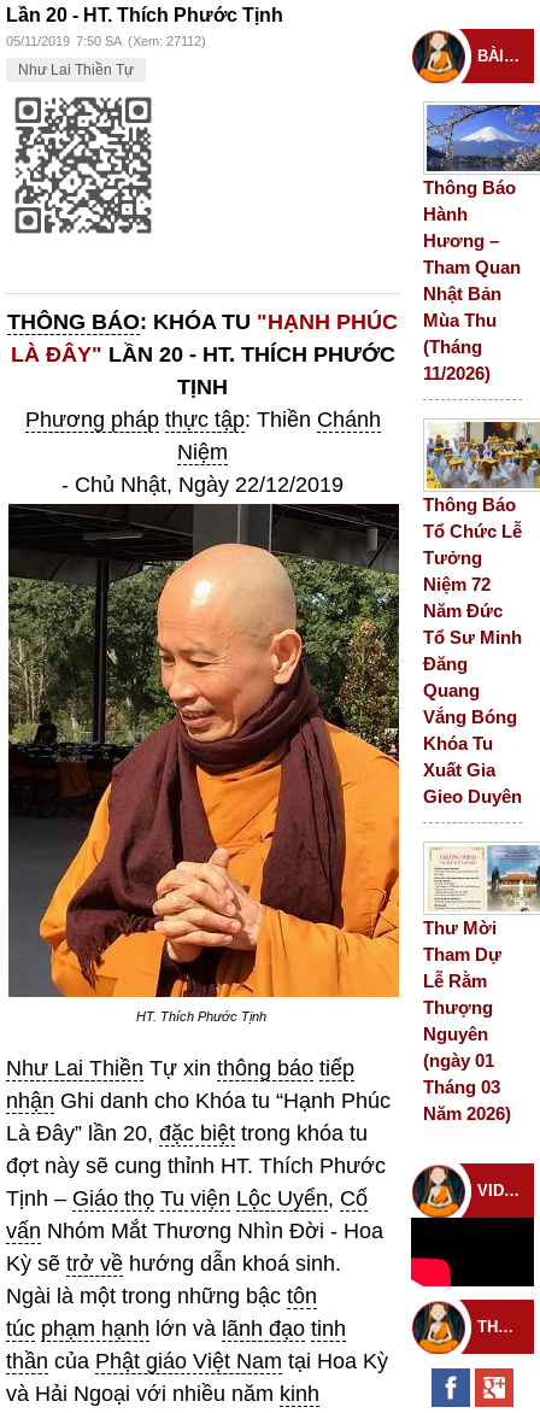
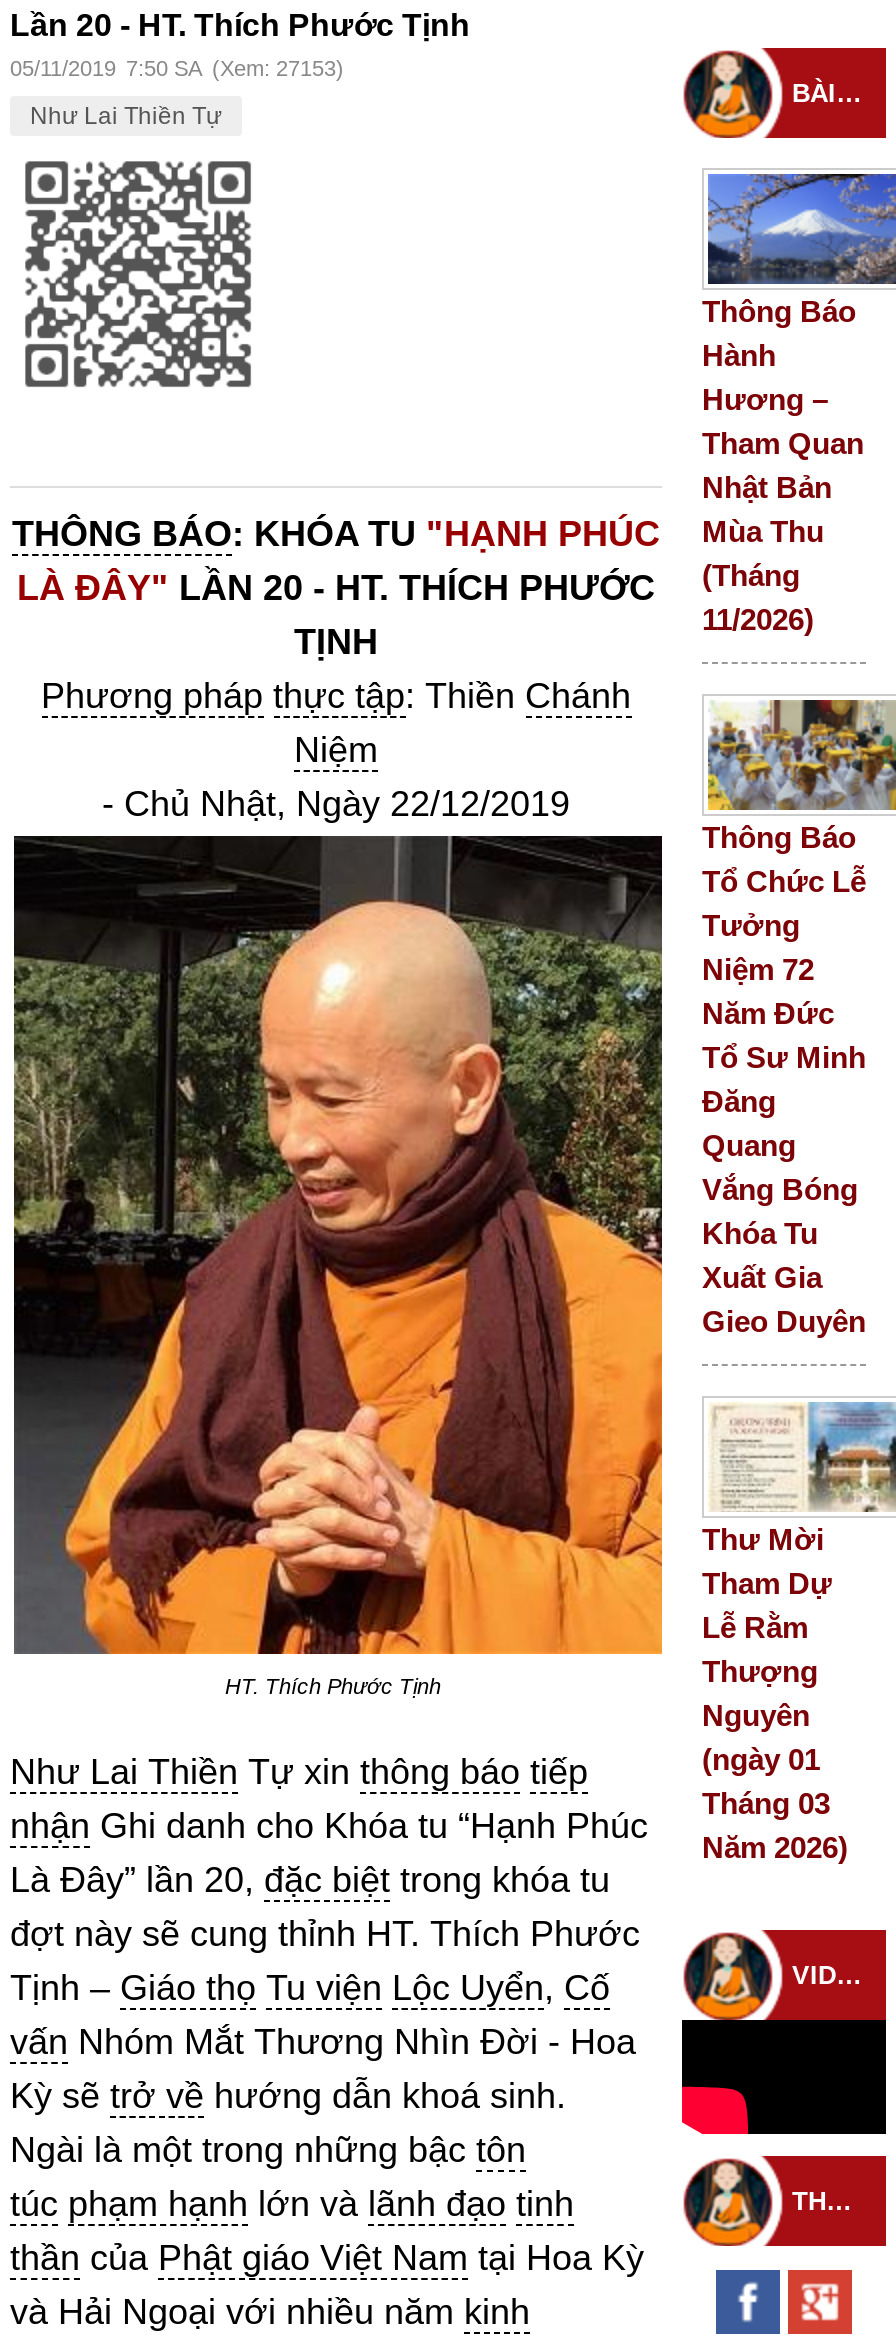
[6,34,206,49] 05/11/2019 7:50 SA (Xem: 27112) -> [10,57,344,81] 05/11/2019 7:50 SA (Xem: 27153)

